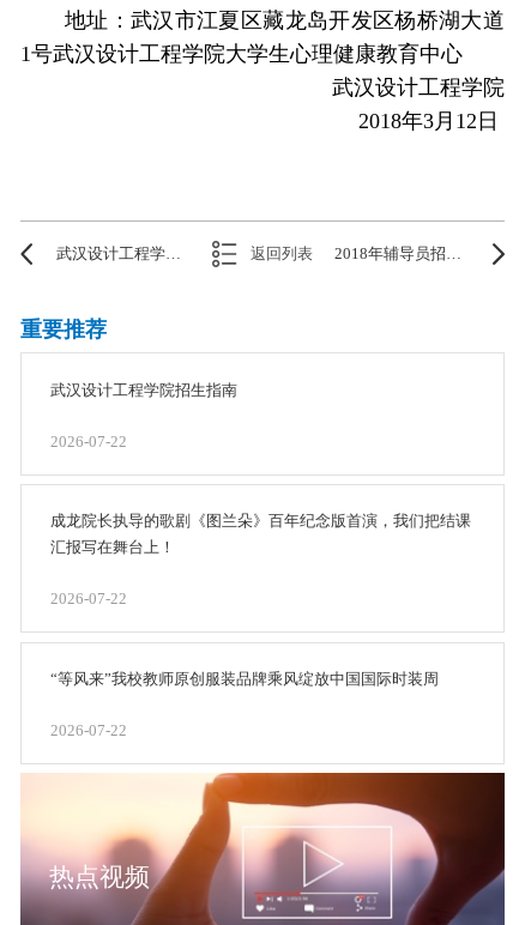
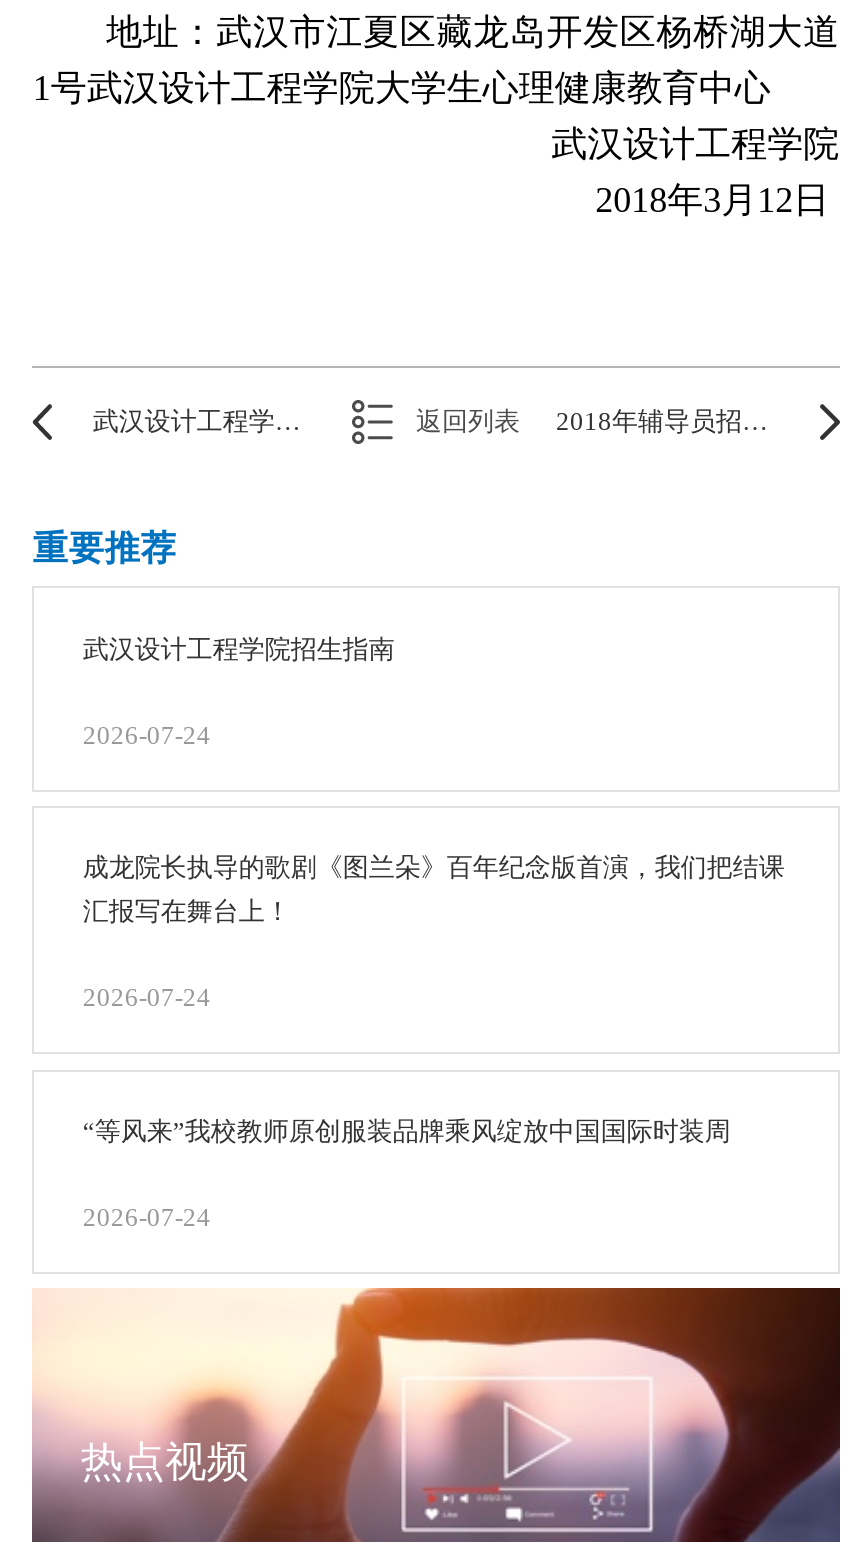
[51,433,128,450] 2026-07-22 -> [83,721,211,749] 2026-07-24
[51,591,128,608] 2026-07-22 -> [83,984,211,1012] 2026-07-24
[51,722,128,739] 2026-07-22 -> [83,1203,211,1231] 2026-07-24

